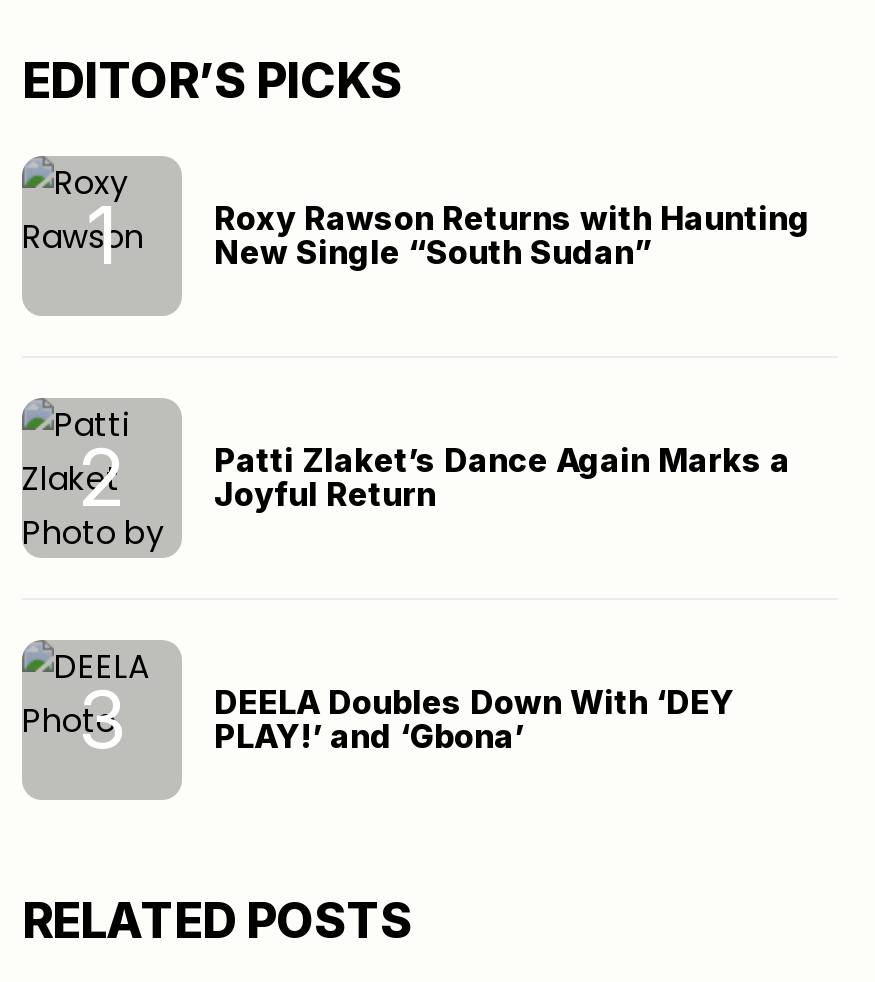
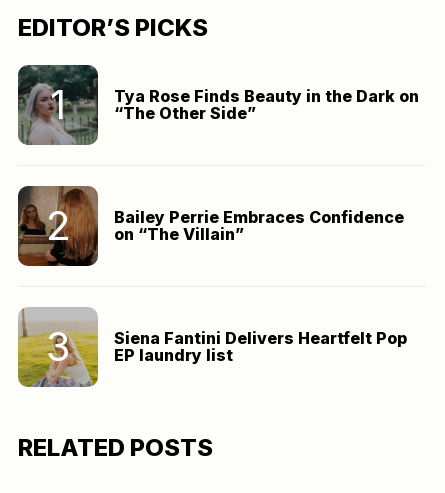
[22,155,810,313] [image] | Roxy Rawson Returns with Haunting | New Single “South Sudan” -> [17,64,419,145] [image] | Tya Rose Finds Beauty in the Dark on | “The Other Side”
[20,399,790,555] [image] | Patti Zlaket’s Dance Again Marks a | Joyful Return -> [17,185,404,266] [image] | Bailey Perrie Embraces Confidence | on “The Villain”
[22,641,734,797] [image] | DEELA Doubles Down With ‘DEY | PLAY!’ and ‘Gbona’ -> [17,309,407,387] [image] | Siena Fantini Delivers Heartfelt Pop | EP laundry list

